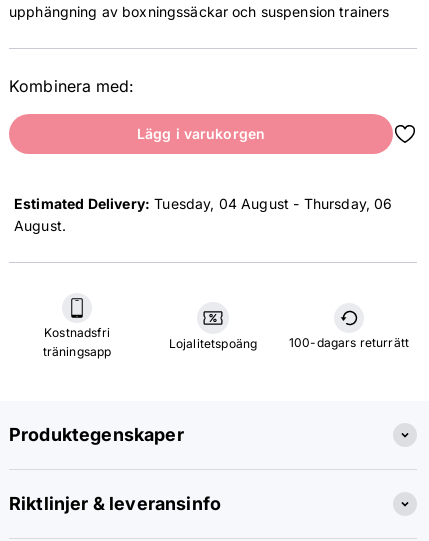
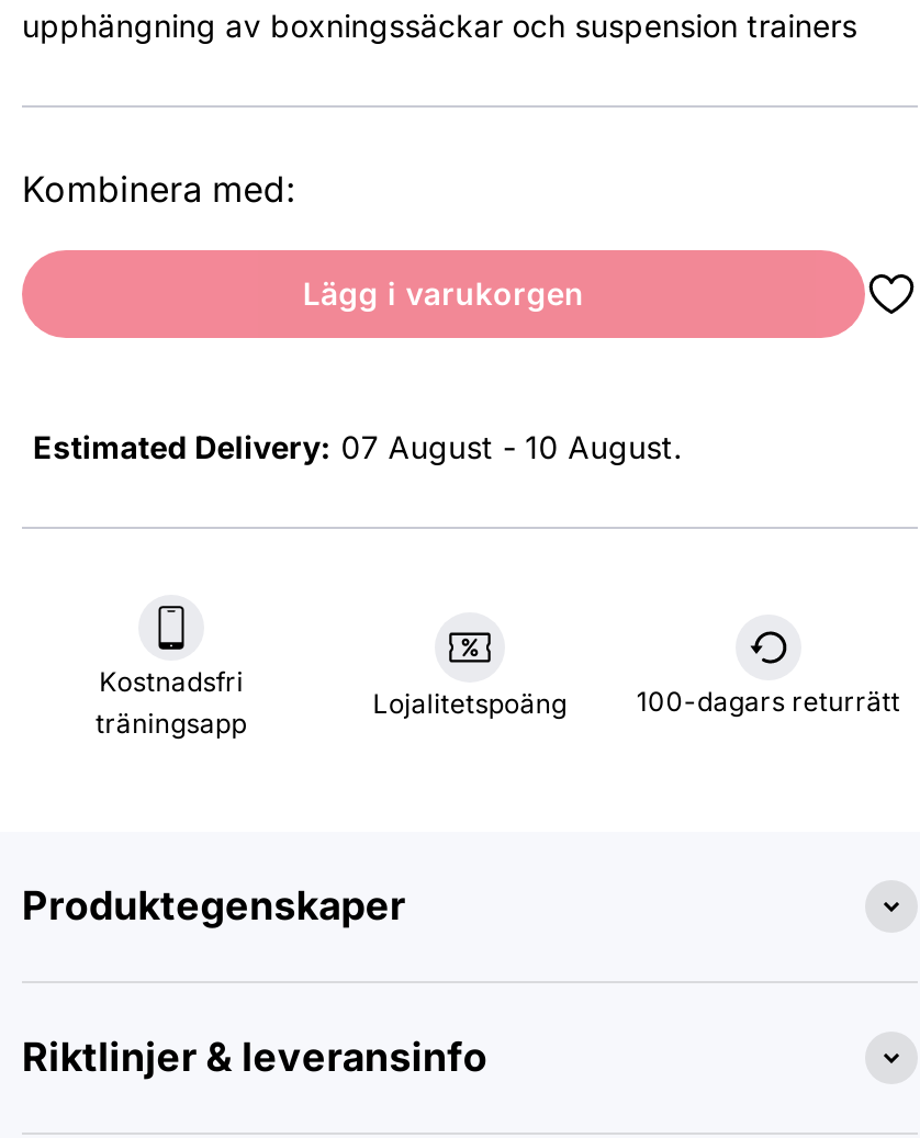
[14,195,392,234] Estimated Delivery: Tuesday, 04 August - Thursday, 06 | August. -> [33,428,682,465] Estimated Delivery: 07 August - 10 August.

